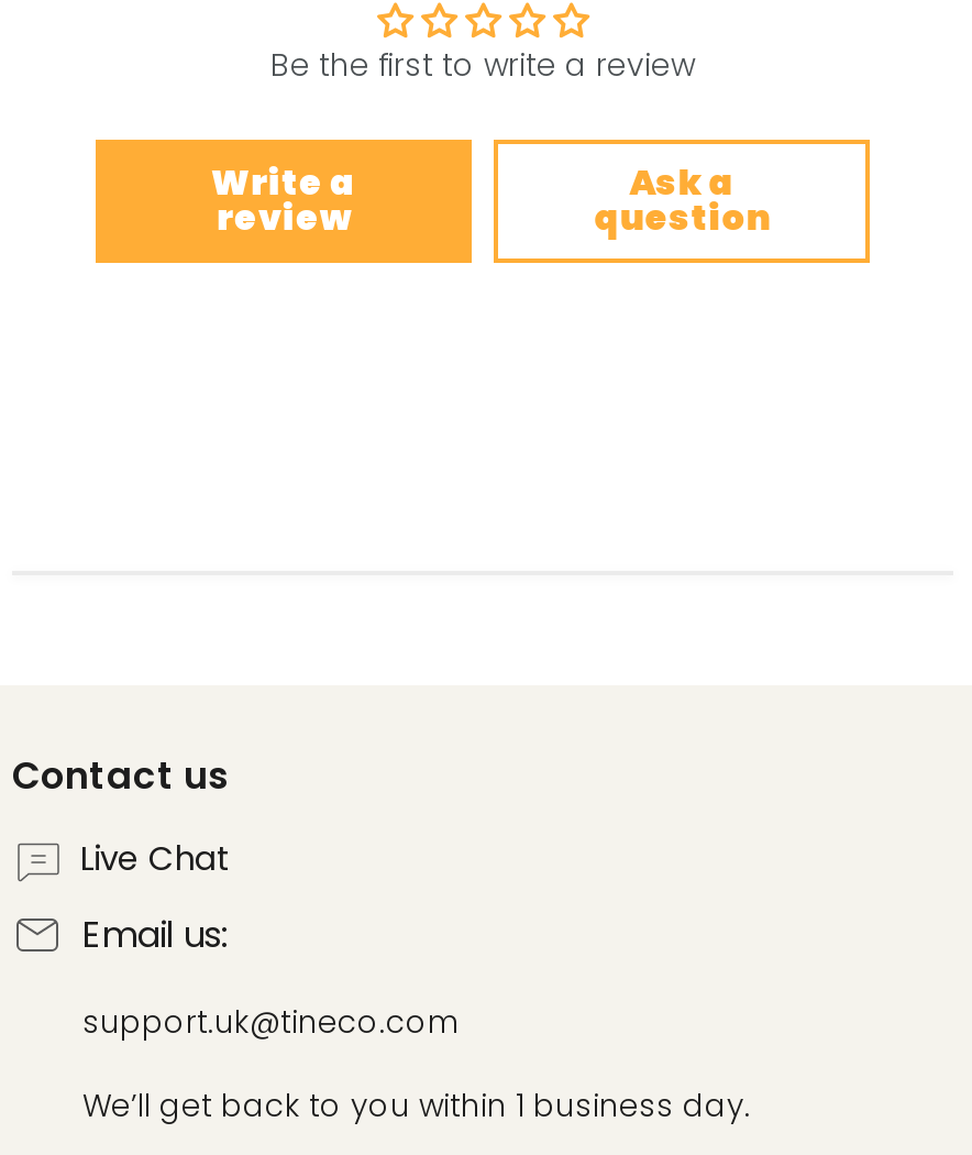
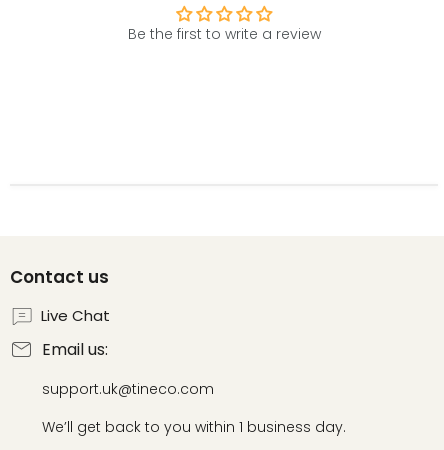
[211,156,356,242] Write a | review -> none
[594,156,770,242] Ask a | question -> none

